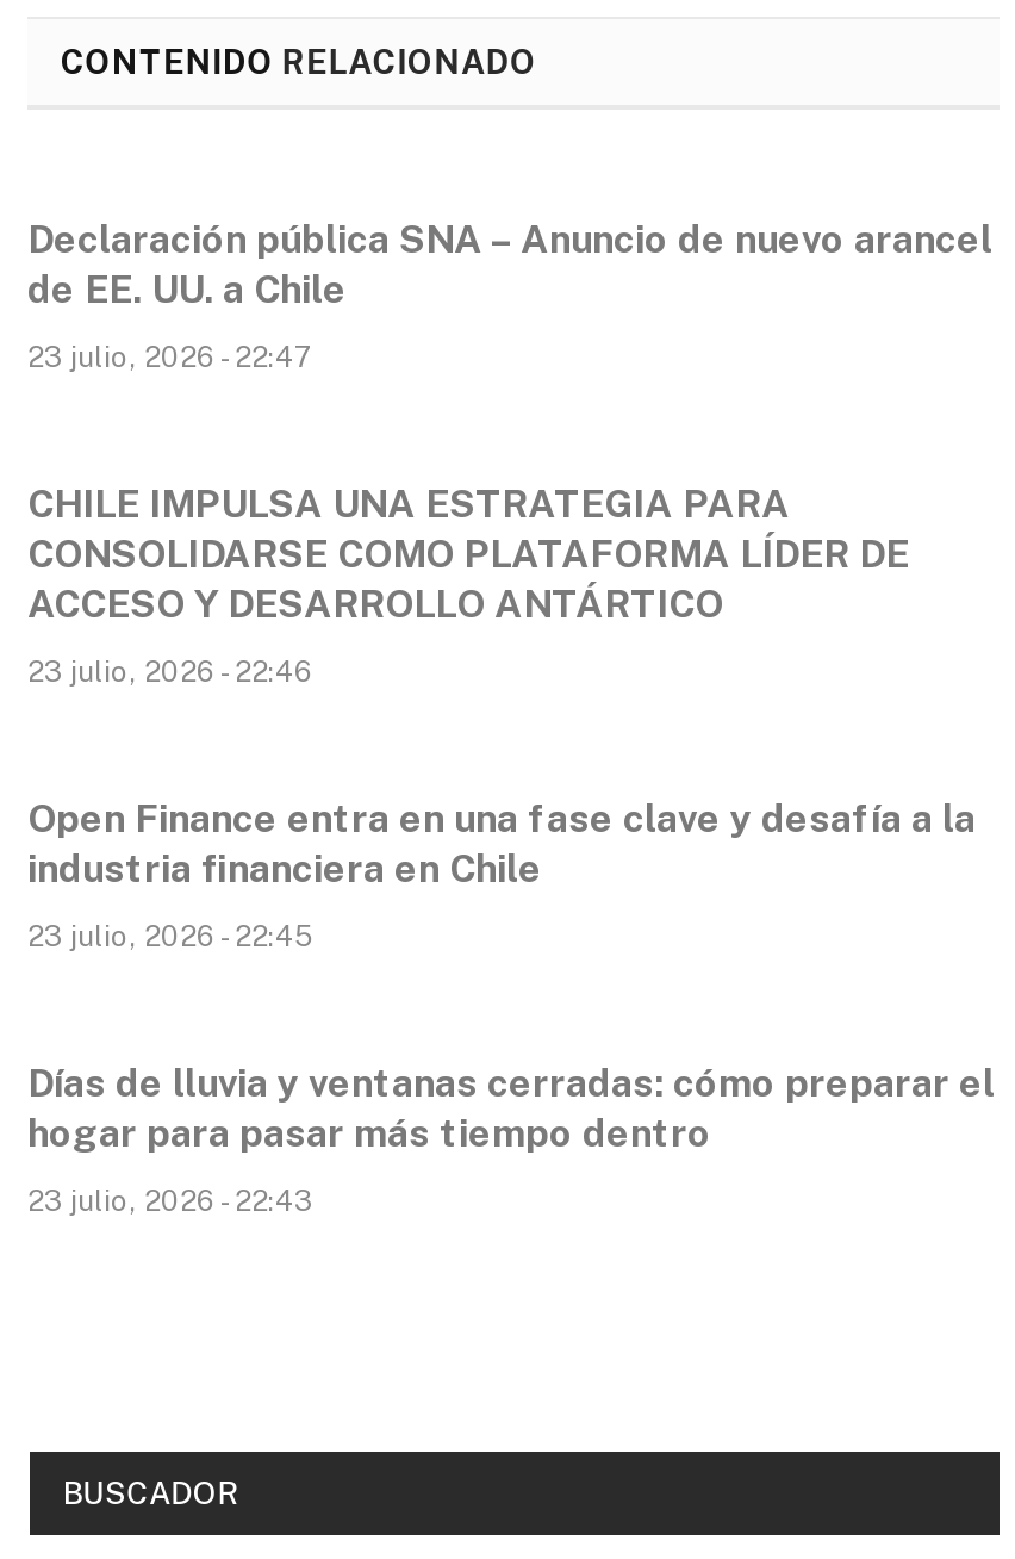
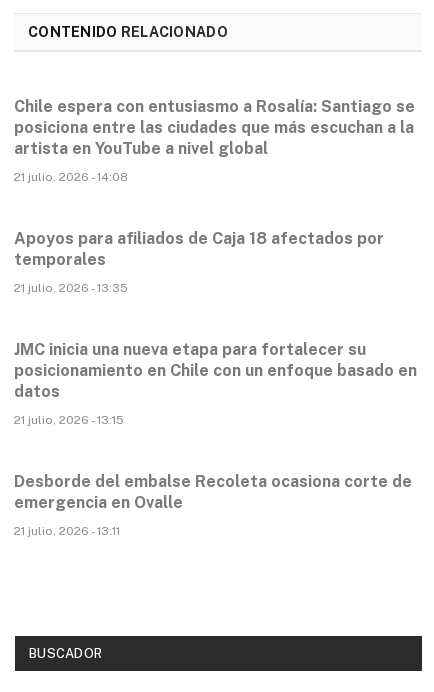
[27,217,992,312] Declaración pública SNA – Anuncio de nuevo arancel | de EE. UU. a Chile -> [14,97,415,158] Chile espera con entusiasmo a Rosalía: Santiago se | posiciona entre las ciudades que más escuchan a la | artista en YouTube a nivel global
[27,341,311,374] 23 julio, 2026 - 22:47 -> [14,170,128,184] 21 julio, 2026 - 14:08
[27,482,909,627] CHILE IMPULSA UNA ESTRATEGIA PARA | CONSOLIDARSE COMO PLATAFORMA LÍDER DE | ACCESO Y DESARROLLO ANTÁRTICO -> [14,229,384,269] Apoyos para afiliados de Caja 18 afectados por | temporales
[27,656,313,689] 23 julio, 2026 - 22:46 -> [14,281,128,295] 21 julio, 2026 - 13:35
[27,796,976,892] Open Finance entra en una fase clave y desafía a la | industria financiera en Chile -> [14,340,417,401] JMC inicia una nueva etapa para fortalecer su | posicionamiento en Chile con un enfoque basado en | datos
[27,920,313,954] 23 julio, 2026 - 22:45 -> [14,413,124,427] 21 julio, 2026 - 13:15
[27,1061,995,1156] Días de lluvia y ventanas cerradas: cómo preparar el | hogar para pasar más tiempo dentro -> [14,472,412,512] Desborde del embalse Recoleta ocasiona corte de | emergencia en Ovalle
[27,1185,313,1218] 23 julio, 2026 - 22:43 -> [14,524,120,538] 21 julio, 2026 - 13:11

